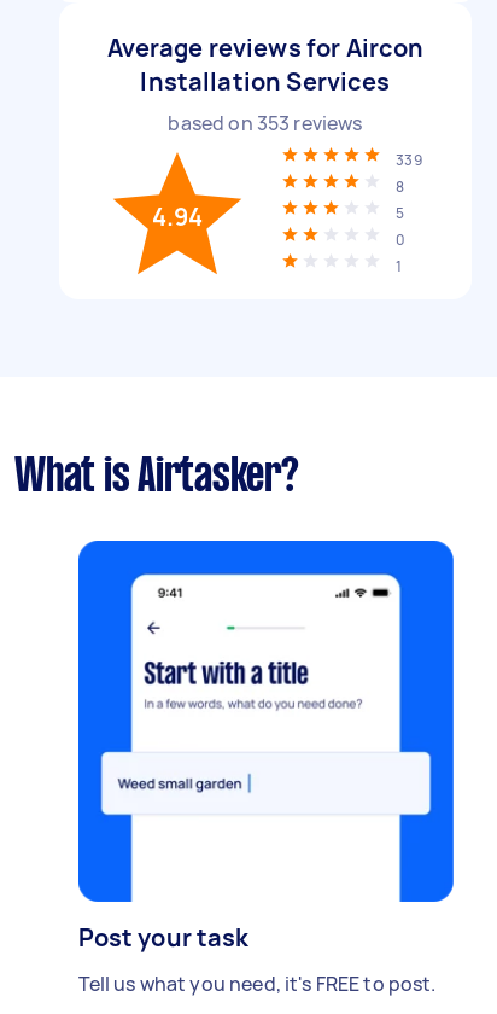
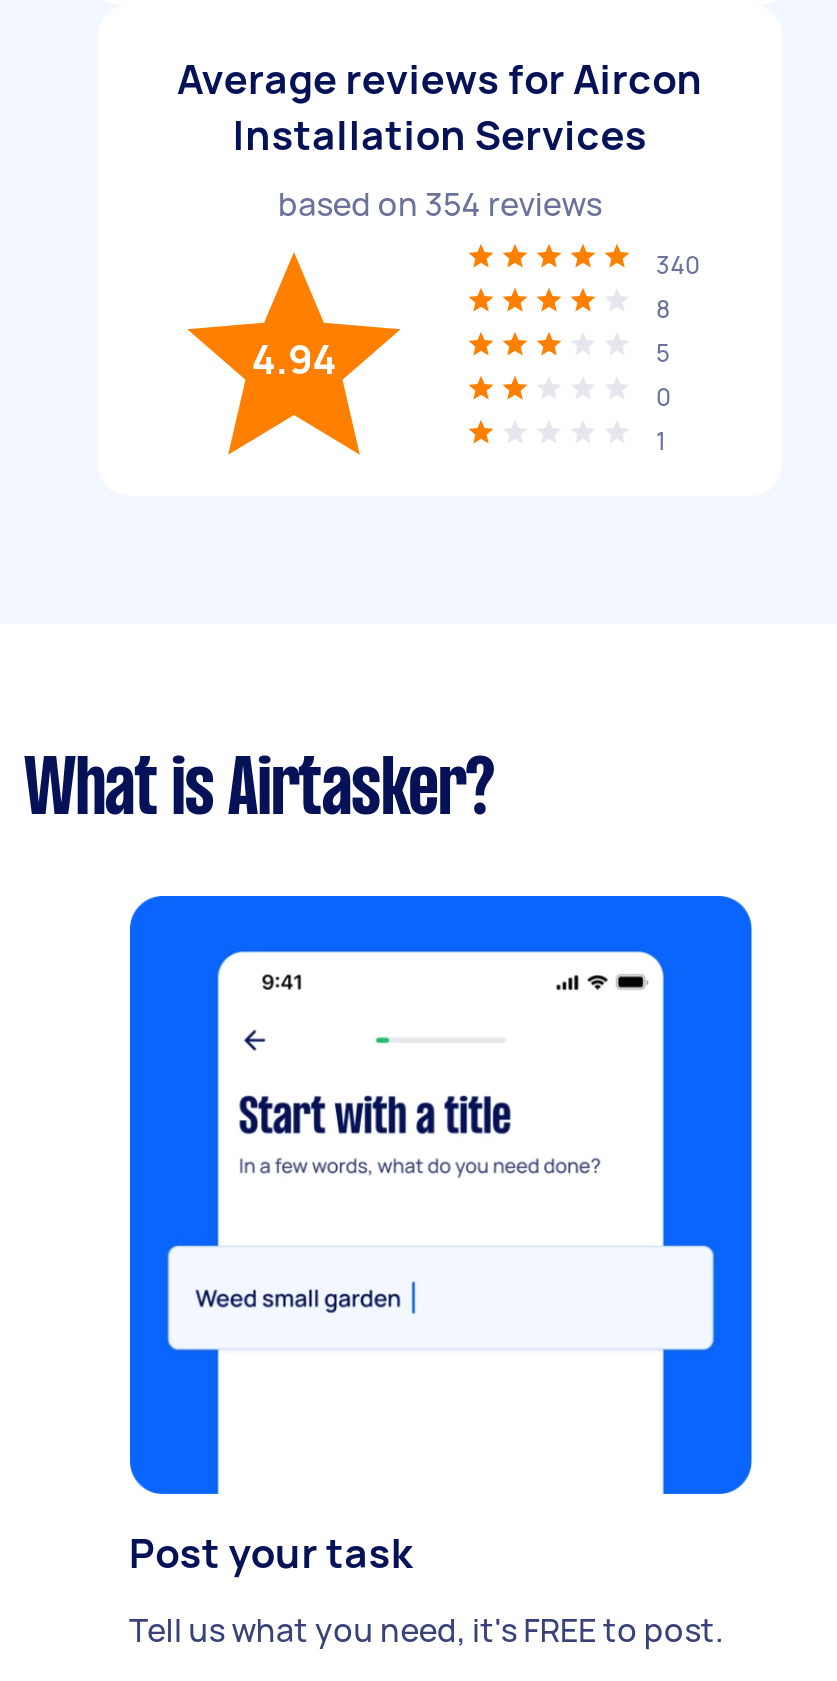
[168,110,362,136] based on 353 reviews -> [278,182,602,226] based on 354 reviews
[396,150,422,170] 339 -> [656,248,702,282] 340

